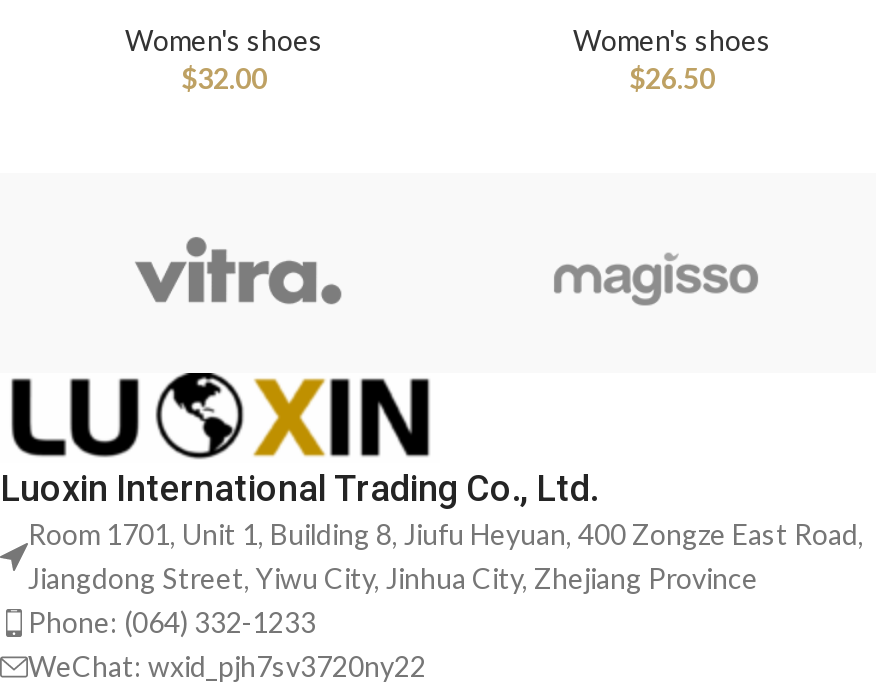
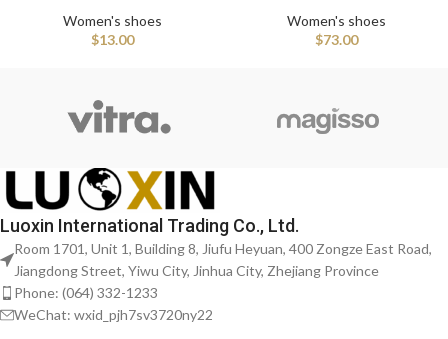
[181,60,267,94] $32.00 -> [90,31,133,48] $13.00
[629,60,715,94] $26.50 -> [314,31,357,48] $73.00

